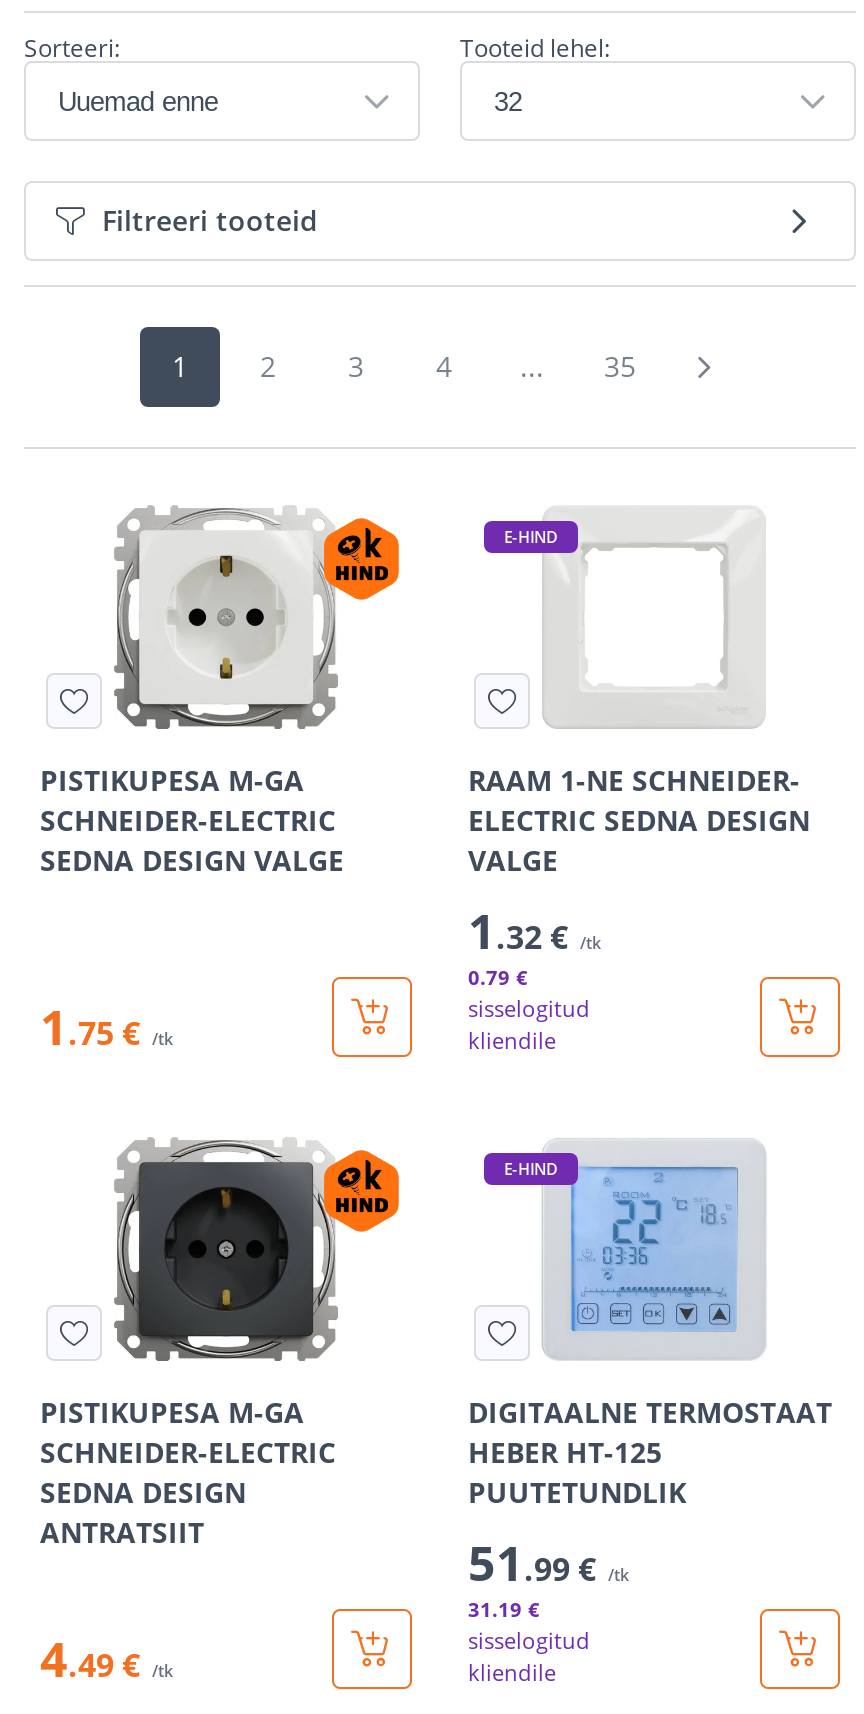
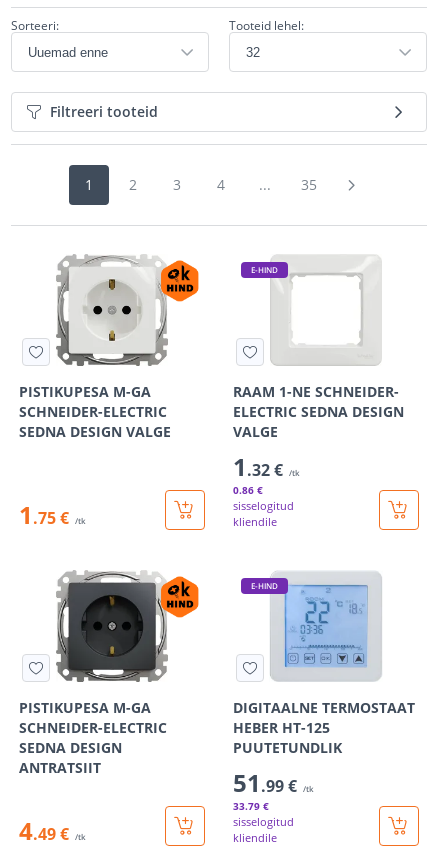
[468,963,528,991] 0.79 € -> [233,483,263,497] 0.86 €
[468,1595,540,1623] 31.19 € -> [233,799,269,813] 33.79 €

